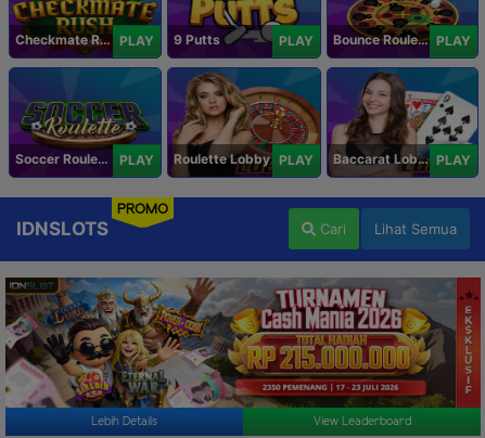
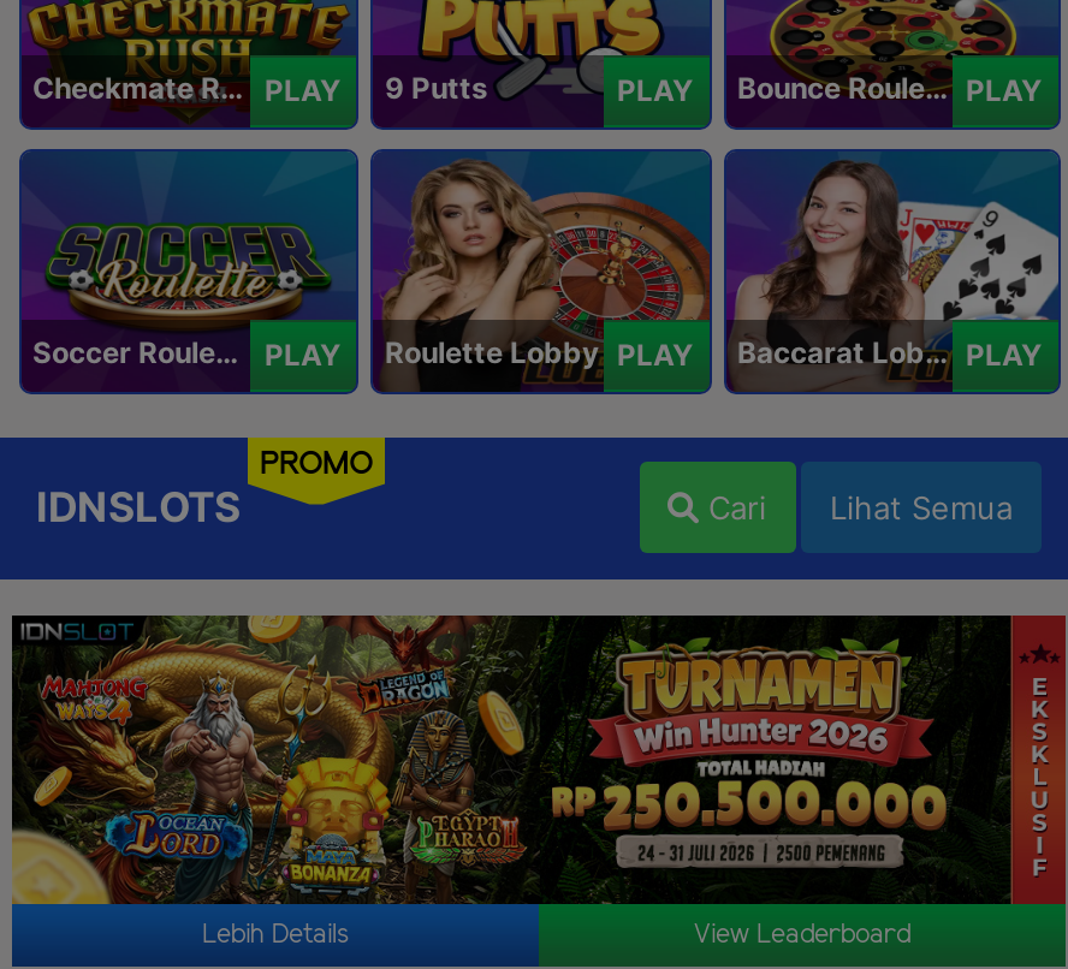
[4,276,457,409] [image] -> [10,613,1013,906] [image]

